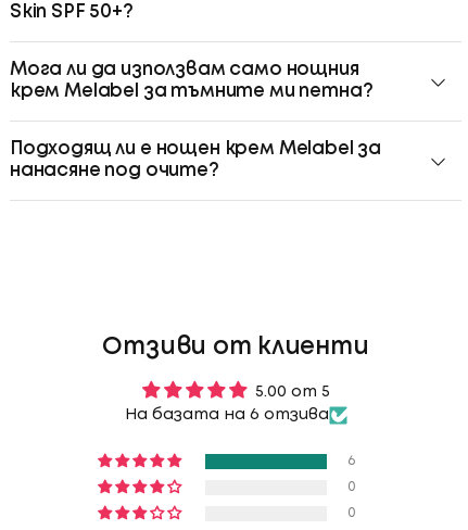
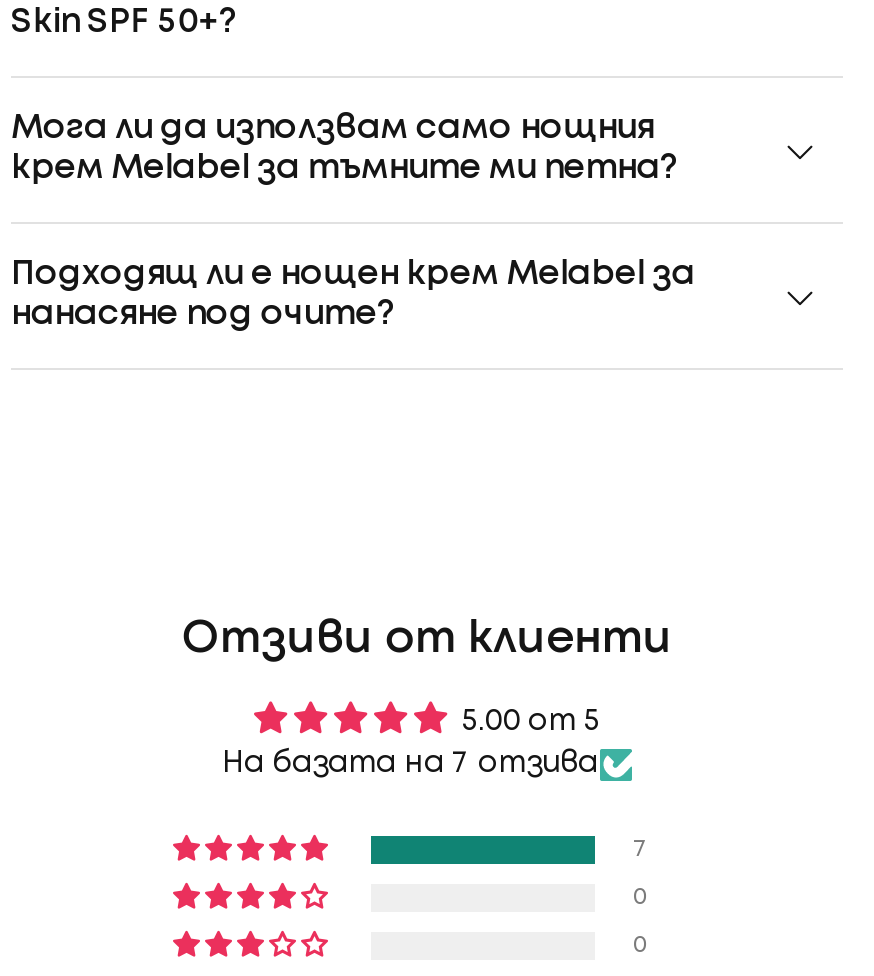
[124,408,328,423] На базата на 6 отзива -> [222,751,598,779] На базата на 7 отзива
[347,455,355,467] 6 -> [633,838,645,860] 7

